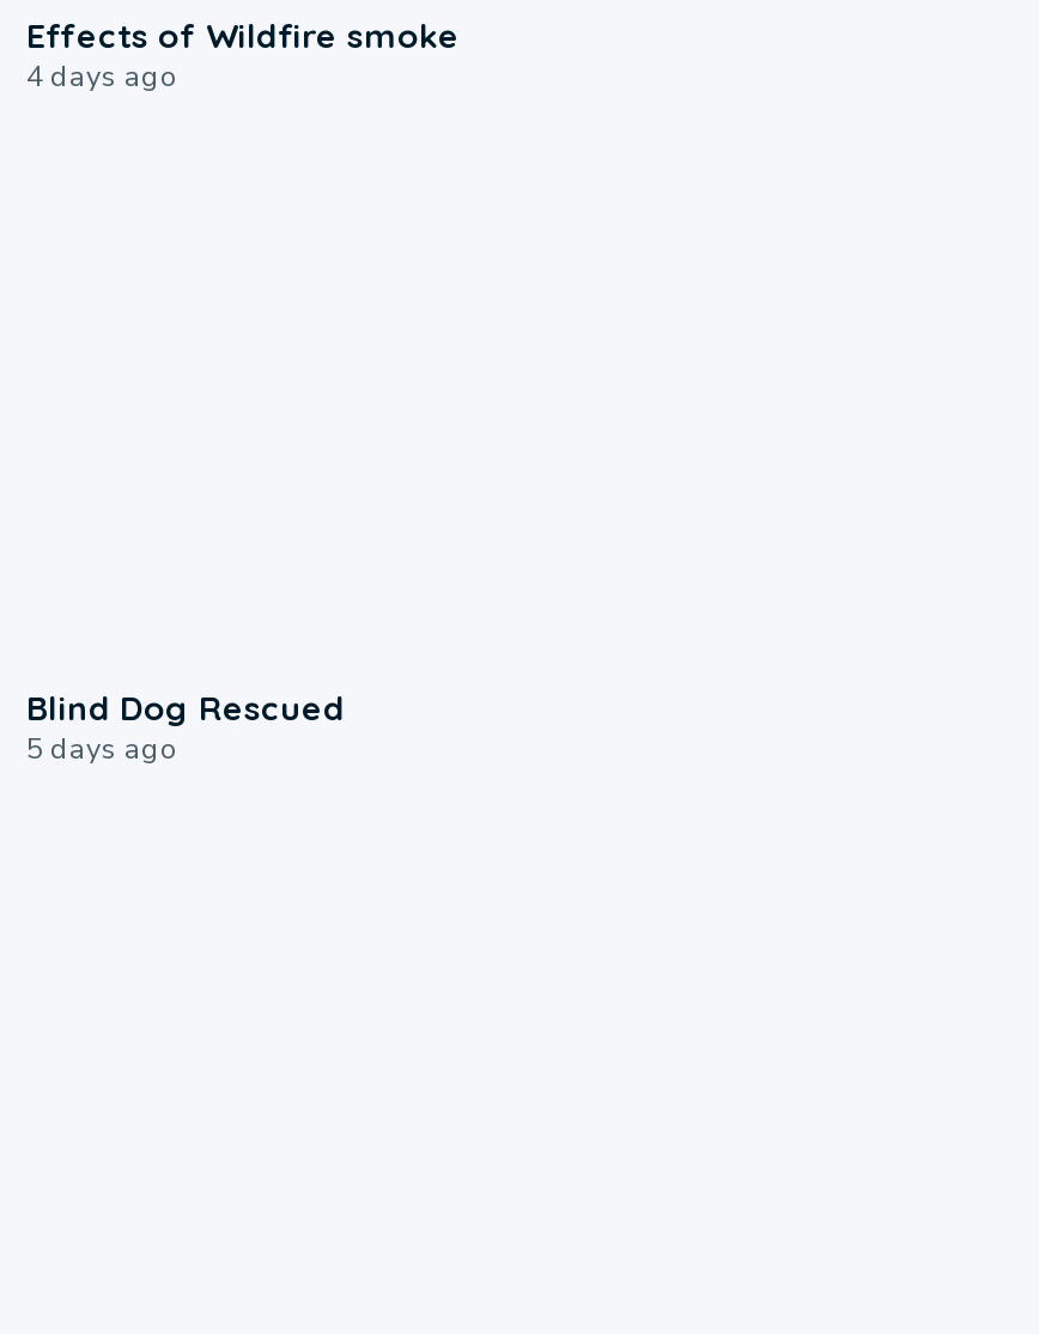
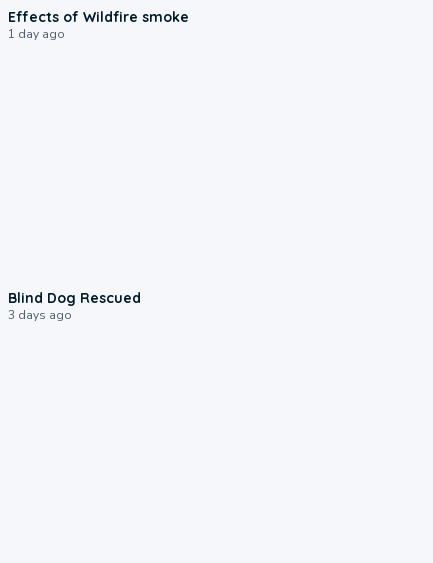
[26,58,179,96] 4 days ago -> [8,26,65,42] 1 day ago
[26,730,179,769] 5 days ago -> [8,307,72,323] 3 days ago

